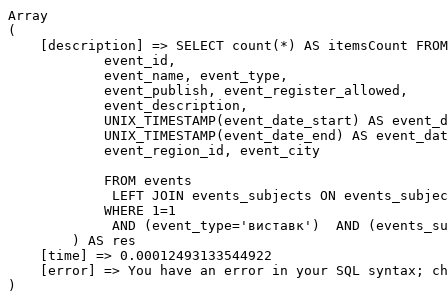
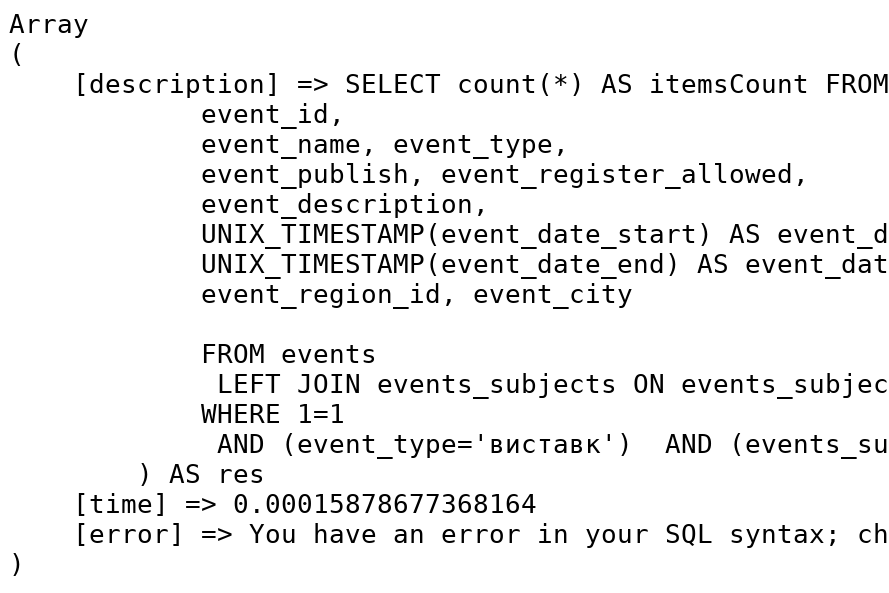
[8,248,272,263] [time] => 0.00012493133544922 -> [9,489,537,519] [time] => 0.00015878677368164

